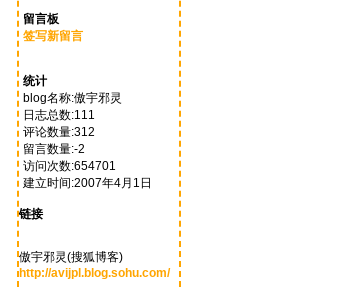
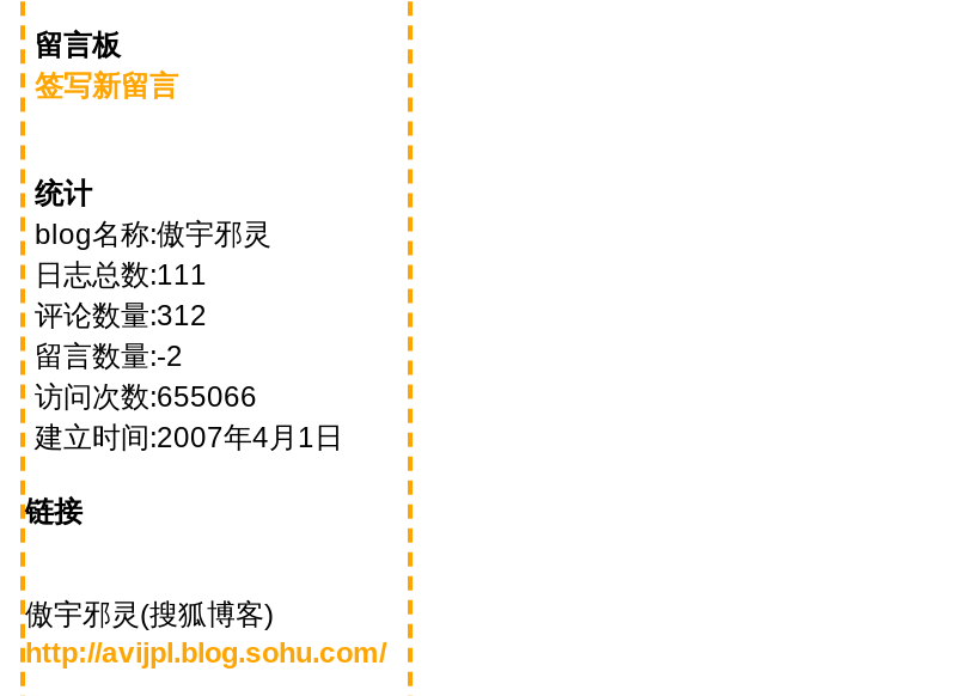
[23,159,116,173] 访问次数:654701 -> [35,381,257,414] 访问次数:655066

